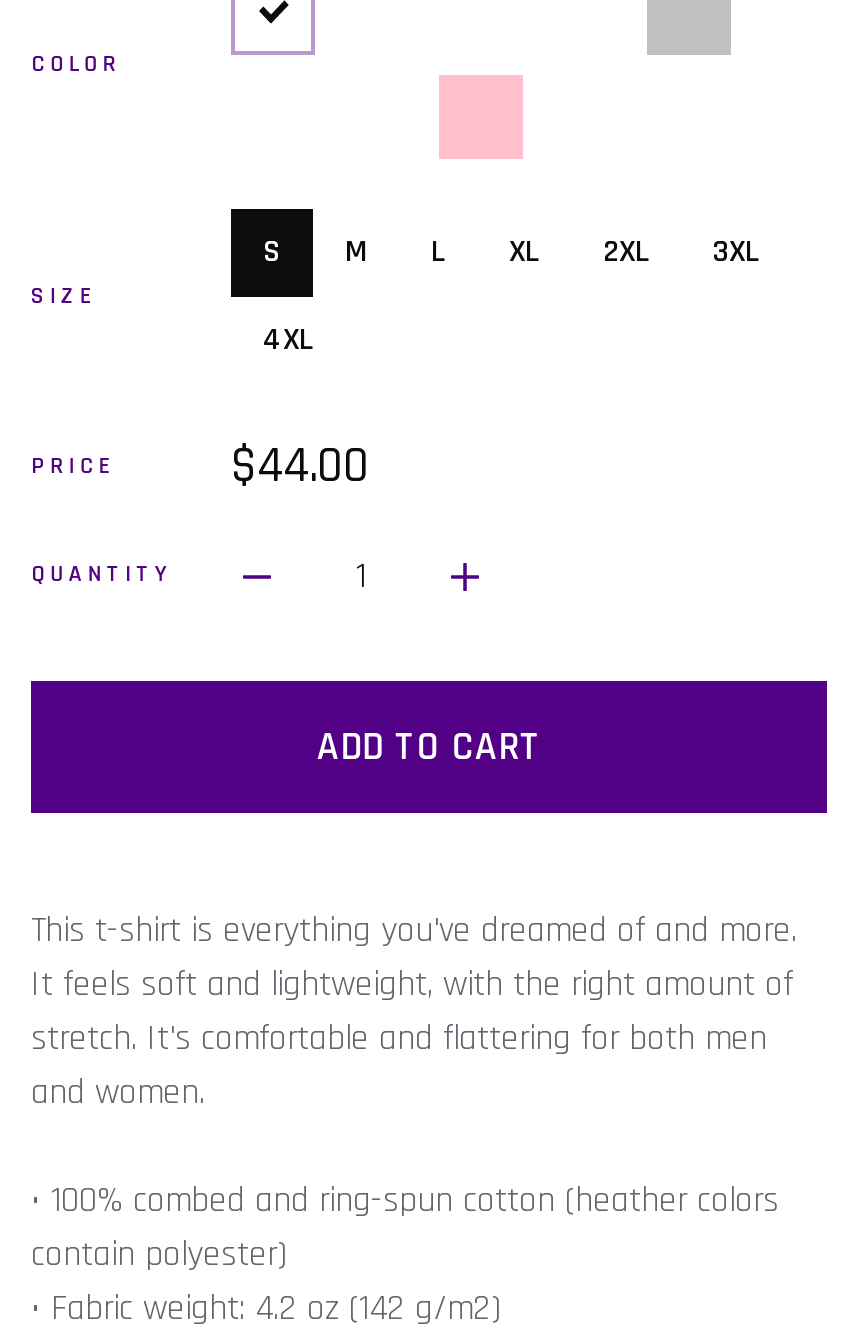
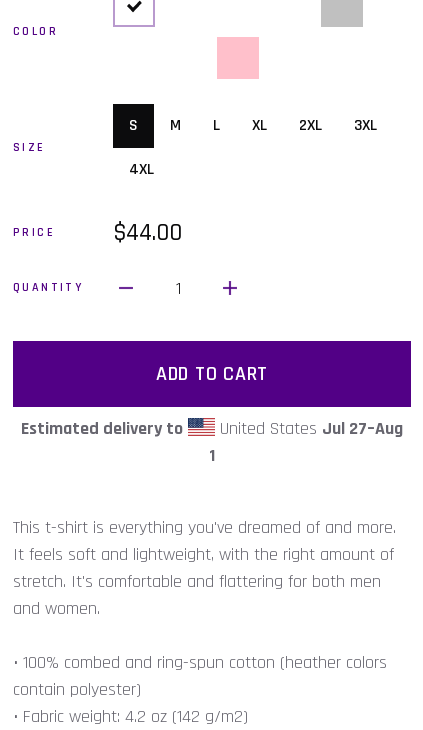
none -> [21,417,403,467] Estimated delivery to | United States Jul 27–Aug | 1

